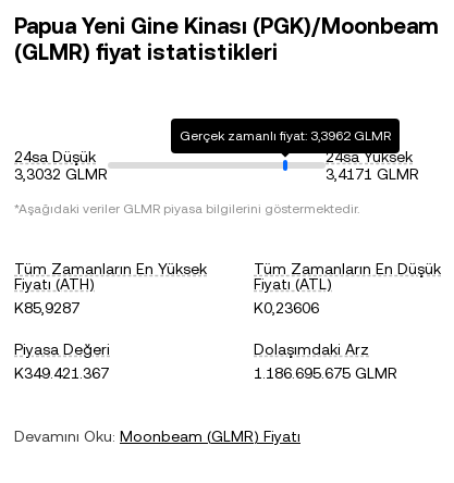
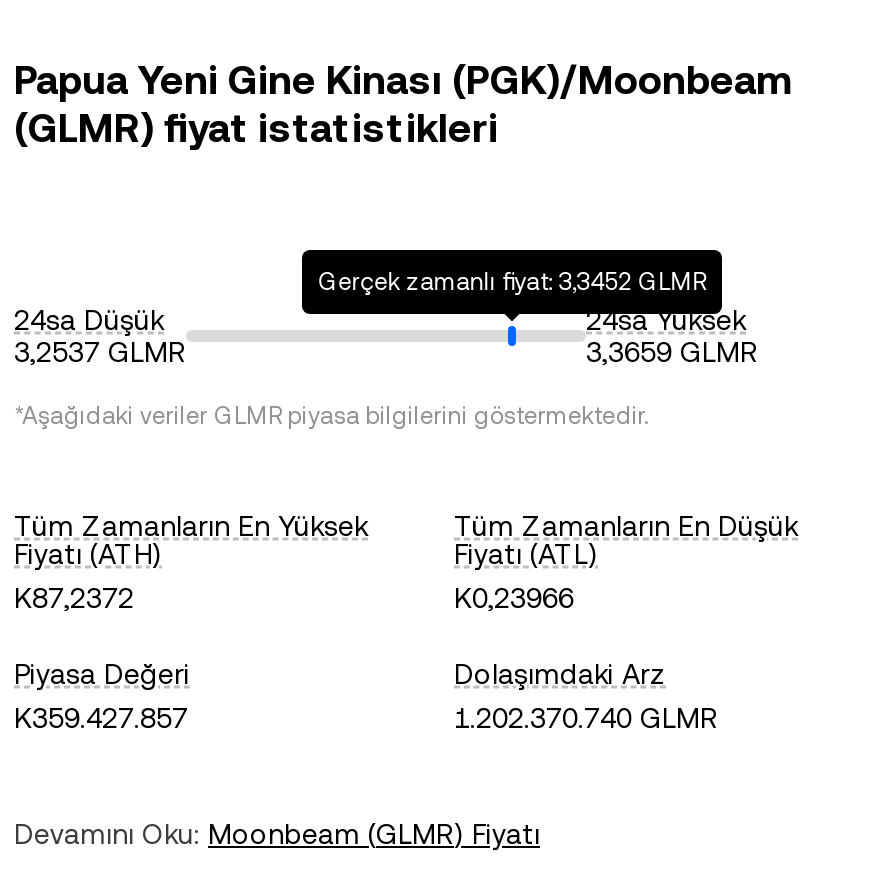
[180,128,391,144] Gerçek zamanlı fiyat: 3,3962 GLMR -> [318,268,706,296] Gerçek zamanlı fiyat: 3,3452 GLMR
[14,165,108,183] 3,3032 GLMR -> [14,336,186,368] 3,2537 GLMR
[326,165,419,183] 3,4171 GLMR -> [586,336,758,368] 3,3659 GLMR
[14,299,79,317] K85,9287 -> [14,582,134,614] K87,2372
[254,299,319,317] K0,23606 -> [454,582,574,614] K0,23966
[14,364,109,382] K349.421.367 -> [14,702,188,734] K359.427.857
[254,364,397,382] 1.186.695.675 GLMR -> [454,702,718,734] 1.202.370.740 GLMR

